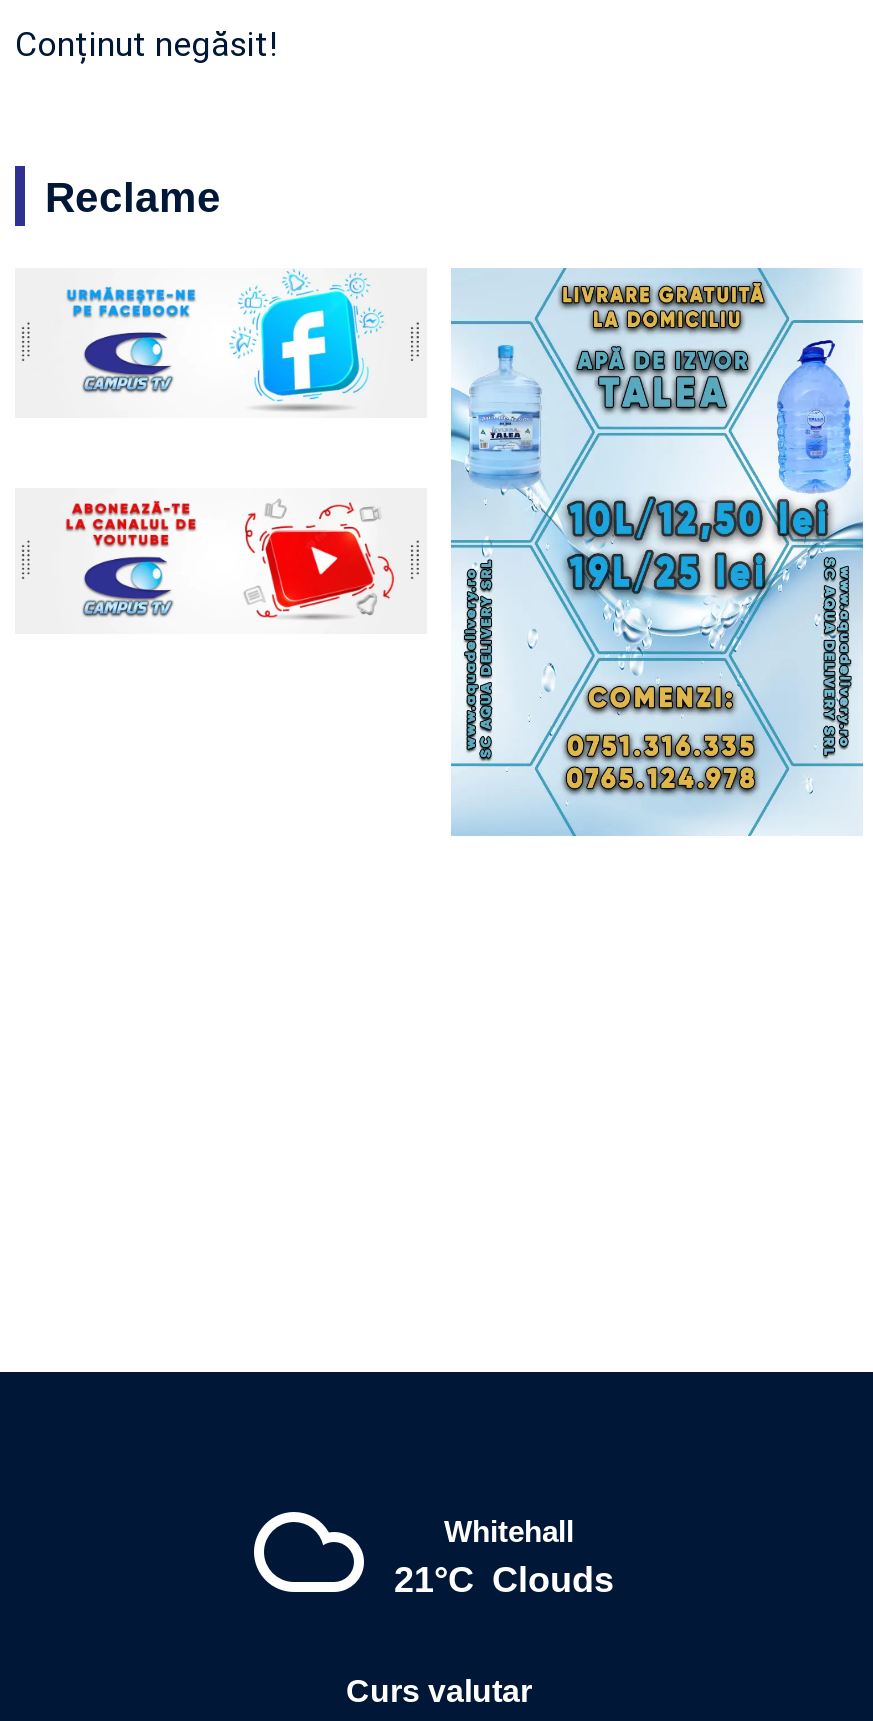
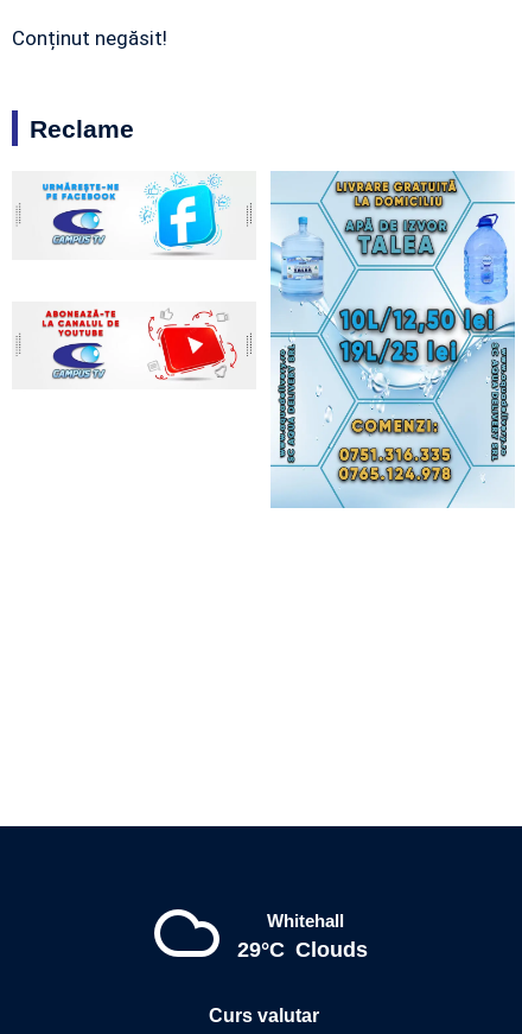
[394,1560,614,1600] 21°C Clouds -> [237,938,367,962] 29°C Clouds

